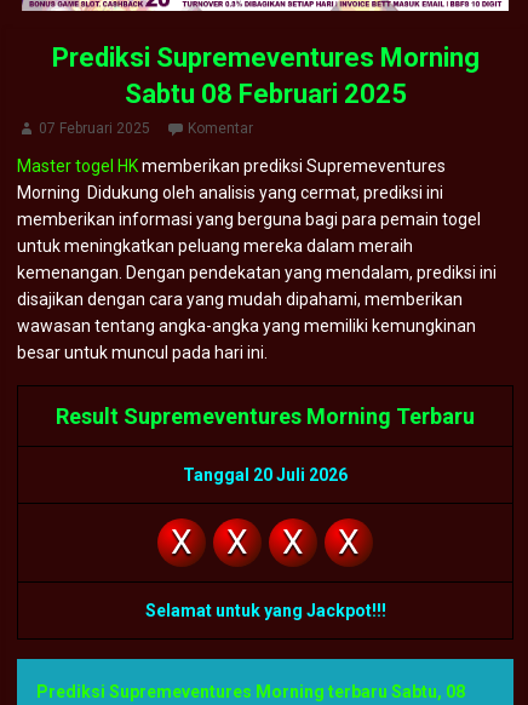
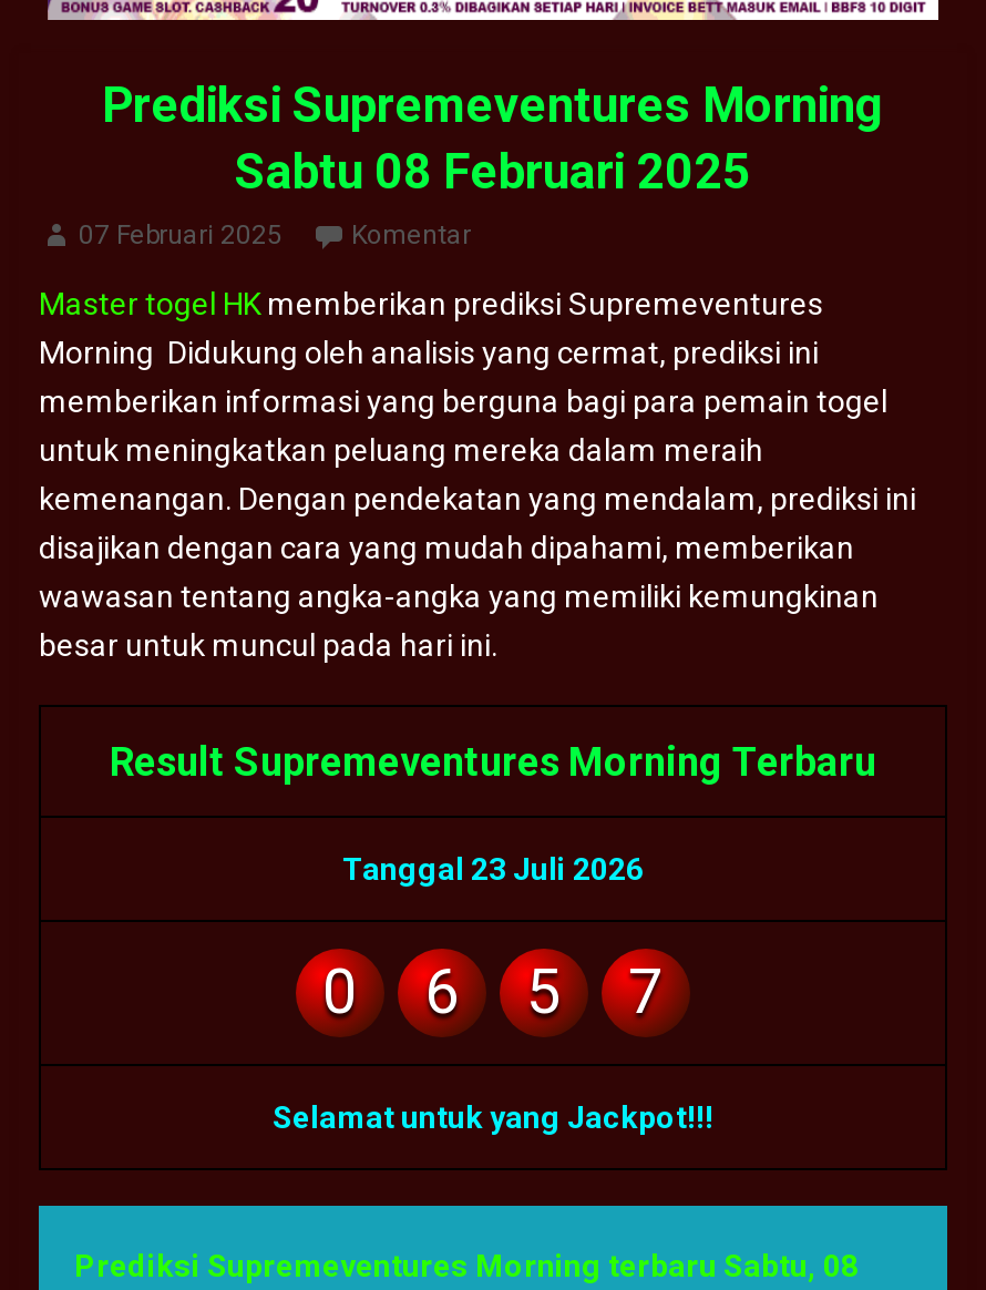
[183,466,348,485] Tanggal 20 Juli 2026 -> [342,852,644,887] Tanggal 23 Juli 2026
[171,522,360,562] X | X | X | X -> [322,956,664,1029] 0 | 6 | 5 | 7

